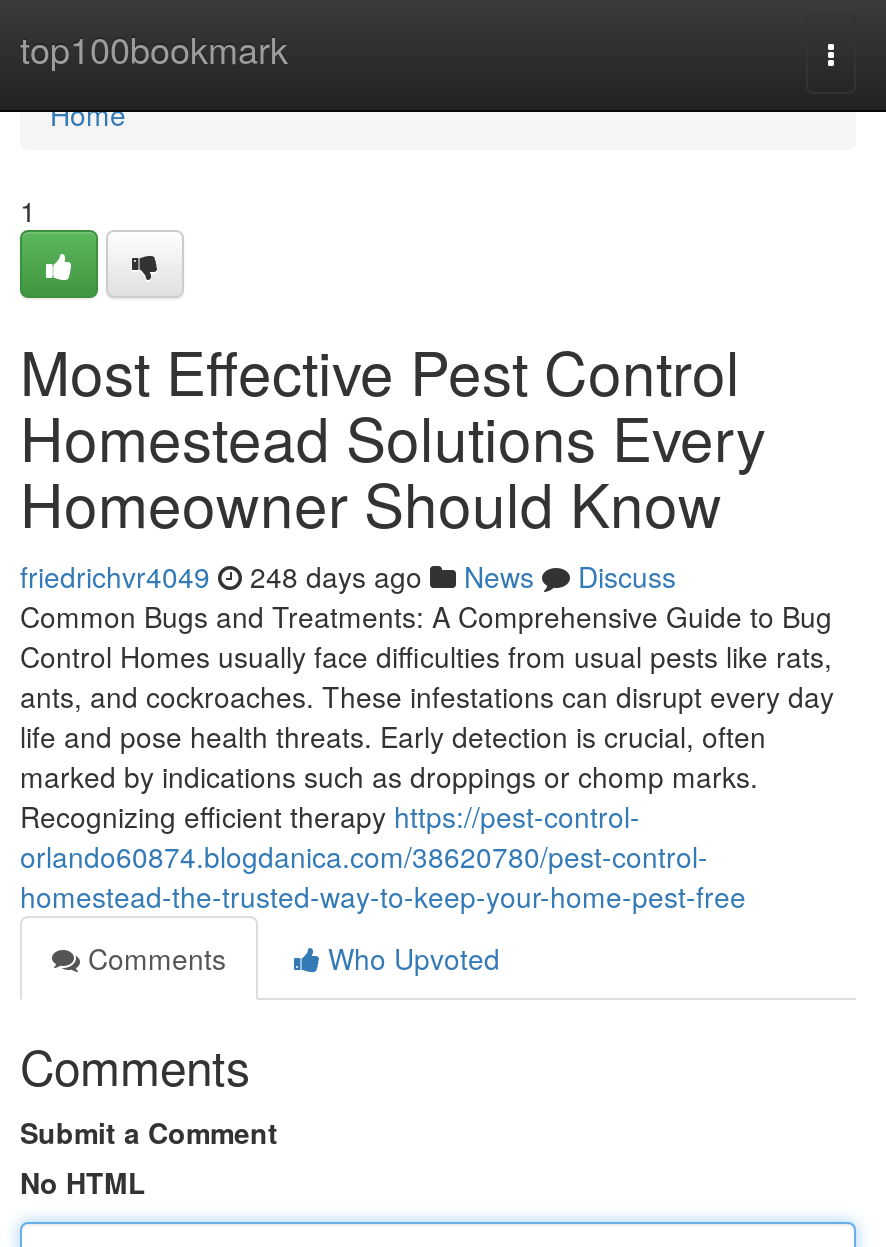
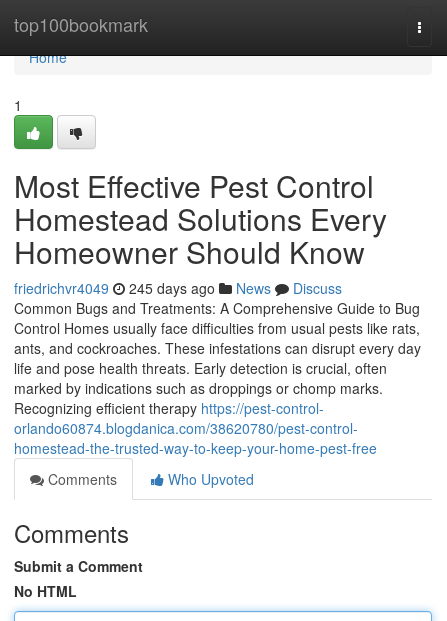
[20,556,676,596] friedrichvr4049 248 days ago News Discuss -> [14,278,342,298] friedrichvr4049 245 days ago News Discuss

